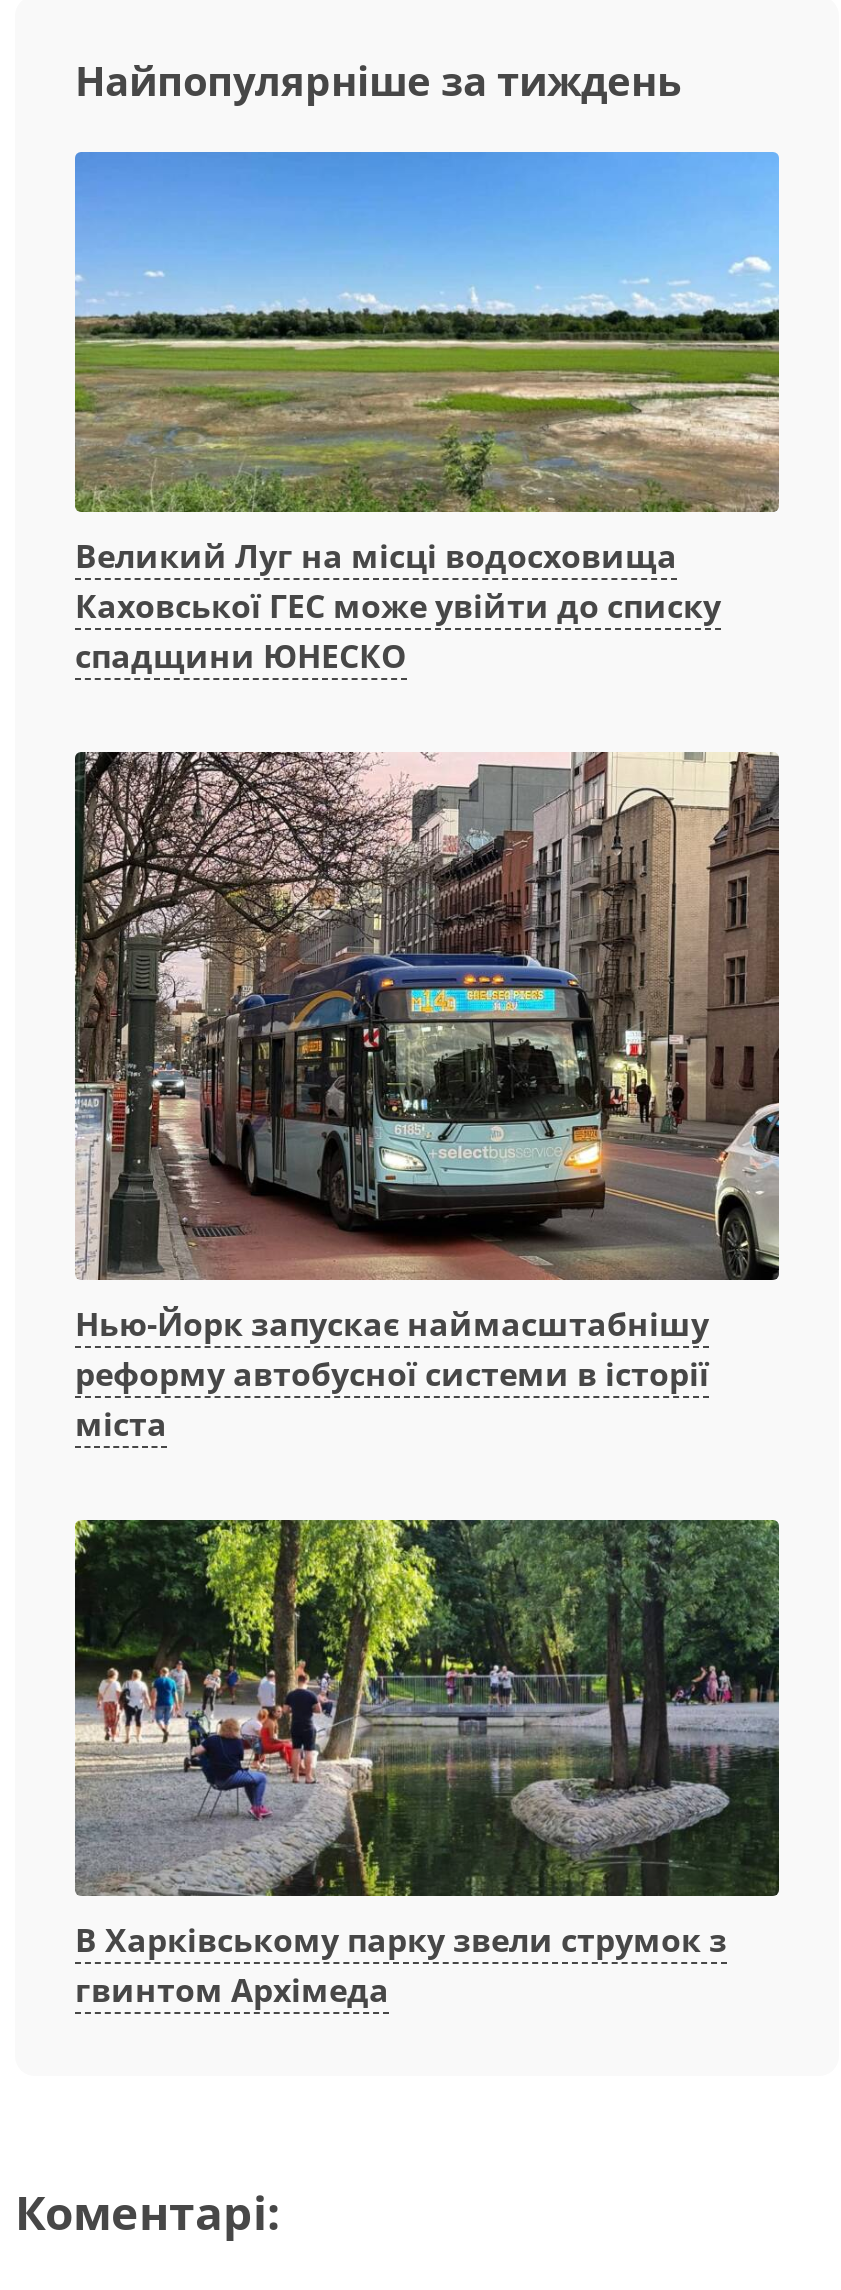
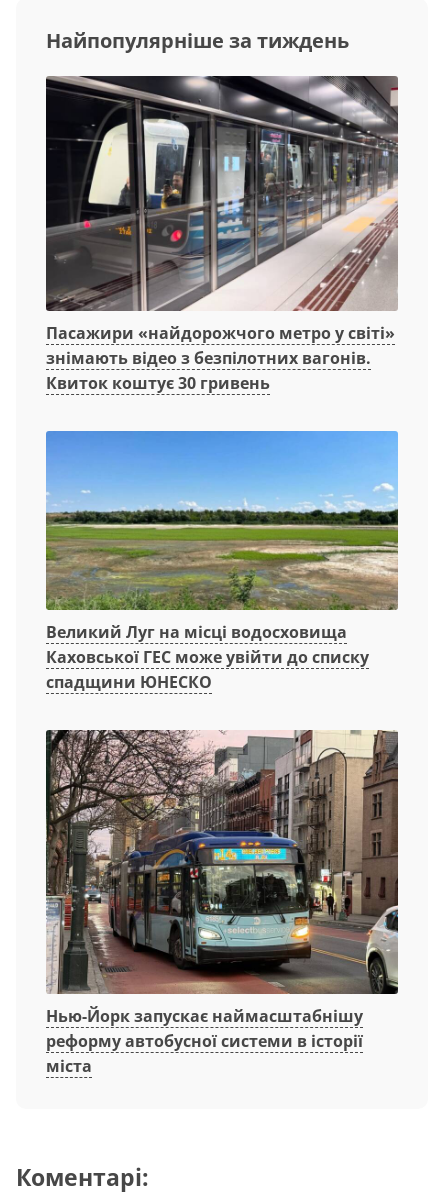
none -> [45,75,399,394] [image] | Пасажири «найдорожчого метро у світі» | знімають відео з безпілотних вагонів. | Квиток коштує 30 гривень
moved [71,198,783,1445] -> [44,454,400,1077]: [image] | Великий Луг на місці водосховища | Каховської ГЕС може увійти до списку | спадщини ЮНЕСКО | Нью-Йорк запускає наймасштабнішу | реформу автобусної системи в історії | міста
[73,1516,781,2012] [image] | В Харківському парку звели струмок з | гвинтом Архімеда -> none

